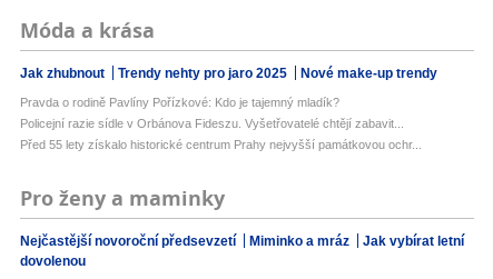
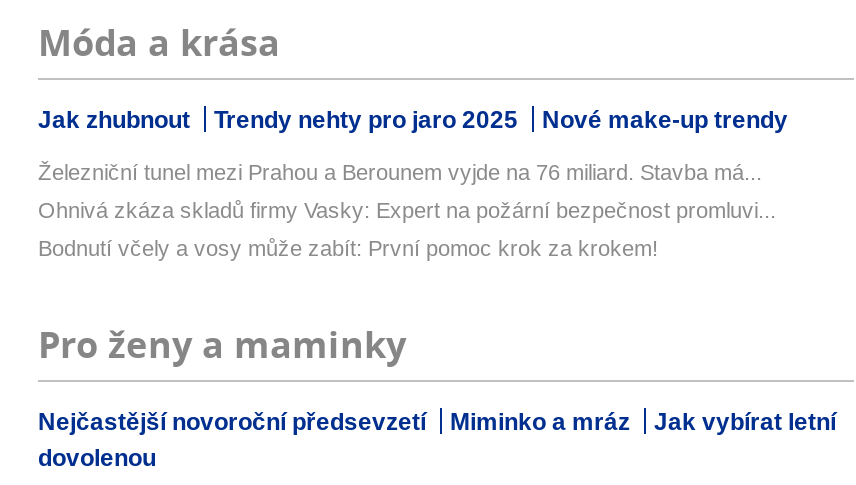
[20,95,339,108] Pravda o rodině Pavlíny Pořízkové: Kdo je tajemný mladík? -> [38,159,762,183] Železniční tunel mezi Prahou a Berounem vyjde na 76 miliard. Stavba má...
[20,116,404,130] Policejní razie sídle v Orbánova Fideszu. Vyšetřovatelé chtějí zabavit... -> [38,197,776,221] Ohnivá zkáza skladů firmy Vasky: Expert na požární bezpečnost promluvi...
[20,137,422,151] Před 55 lety získalo historické centrum Prahy nejvyšší památkovou ochr... -> [38,235,658,259] Bodnutí včely a vosy může zabít: První pomoc krok za krokem!

